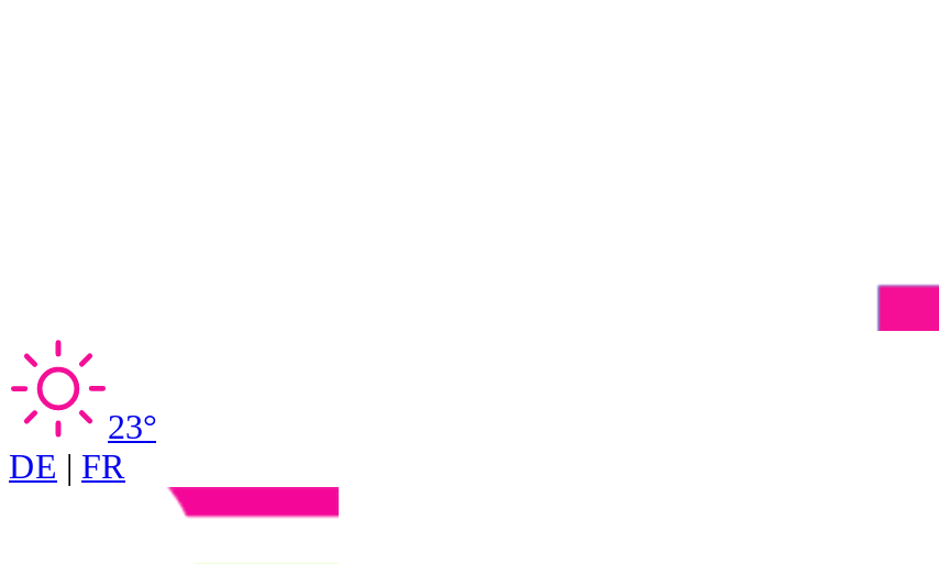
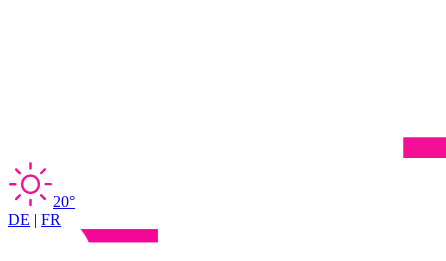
[108,408,156,445] 23° -> [53,193,75,210] 20°

